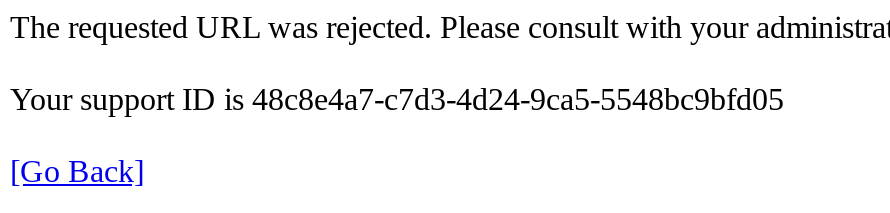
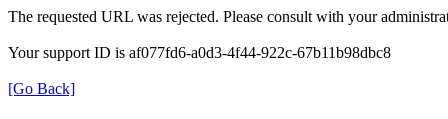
[10,82,784,116] Your support ID is 48c8e4a7-c7d3-4d24-9ca5-5548bc9bfd05 -> [8,44,391,61] Your support ID is af077fd6-a0d3-4f44-922c-67b11b98dbc8

